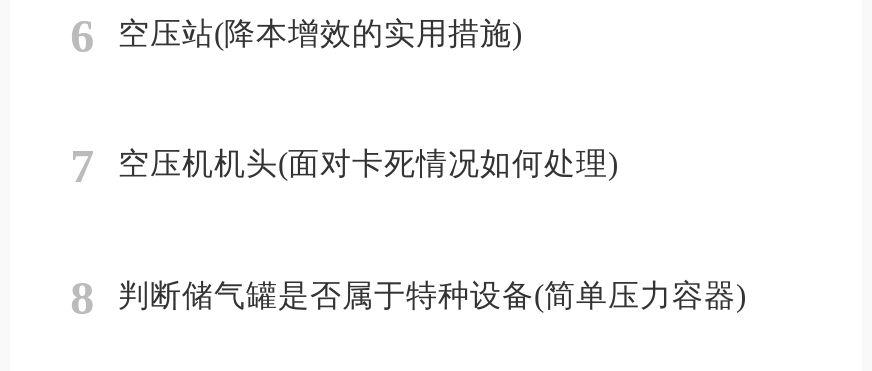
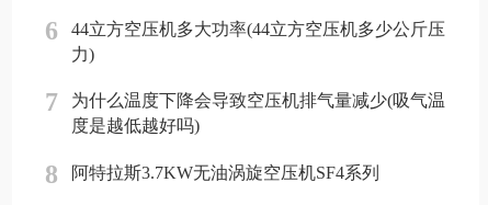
[118,15,522,49] 空压站(降本增效的实用措施) -> [71,19,445,63] 44立方空压机多大功率(44立方空压机多少公斤压 | 力)
[118,147,618,181] 空压机机头(面对卡死情况如何处理) -> [71,91,445,135] 为什么温度下降会导致空压机排气量减少(吸气温 | 度是越低越好吗)
[118,278,746,312] 判断储气罐是否属于特种设备(简单压力容器) -> [71,163,379,182] 阿特拉斯3.7KW无油涡旋空压机SF4系列

